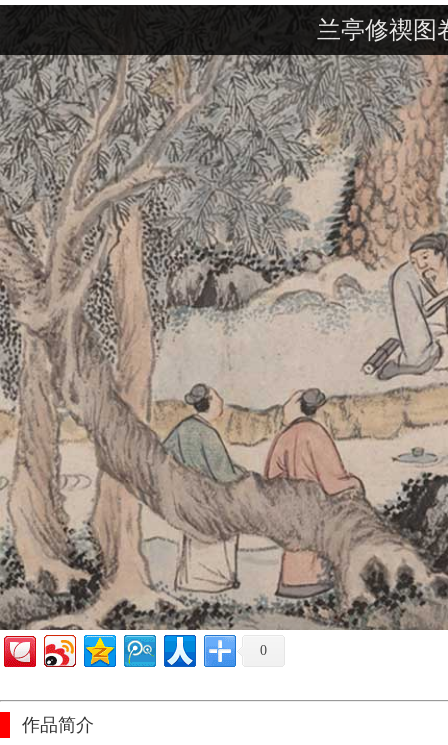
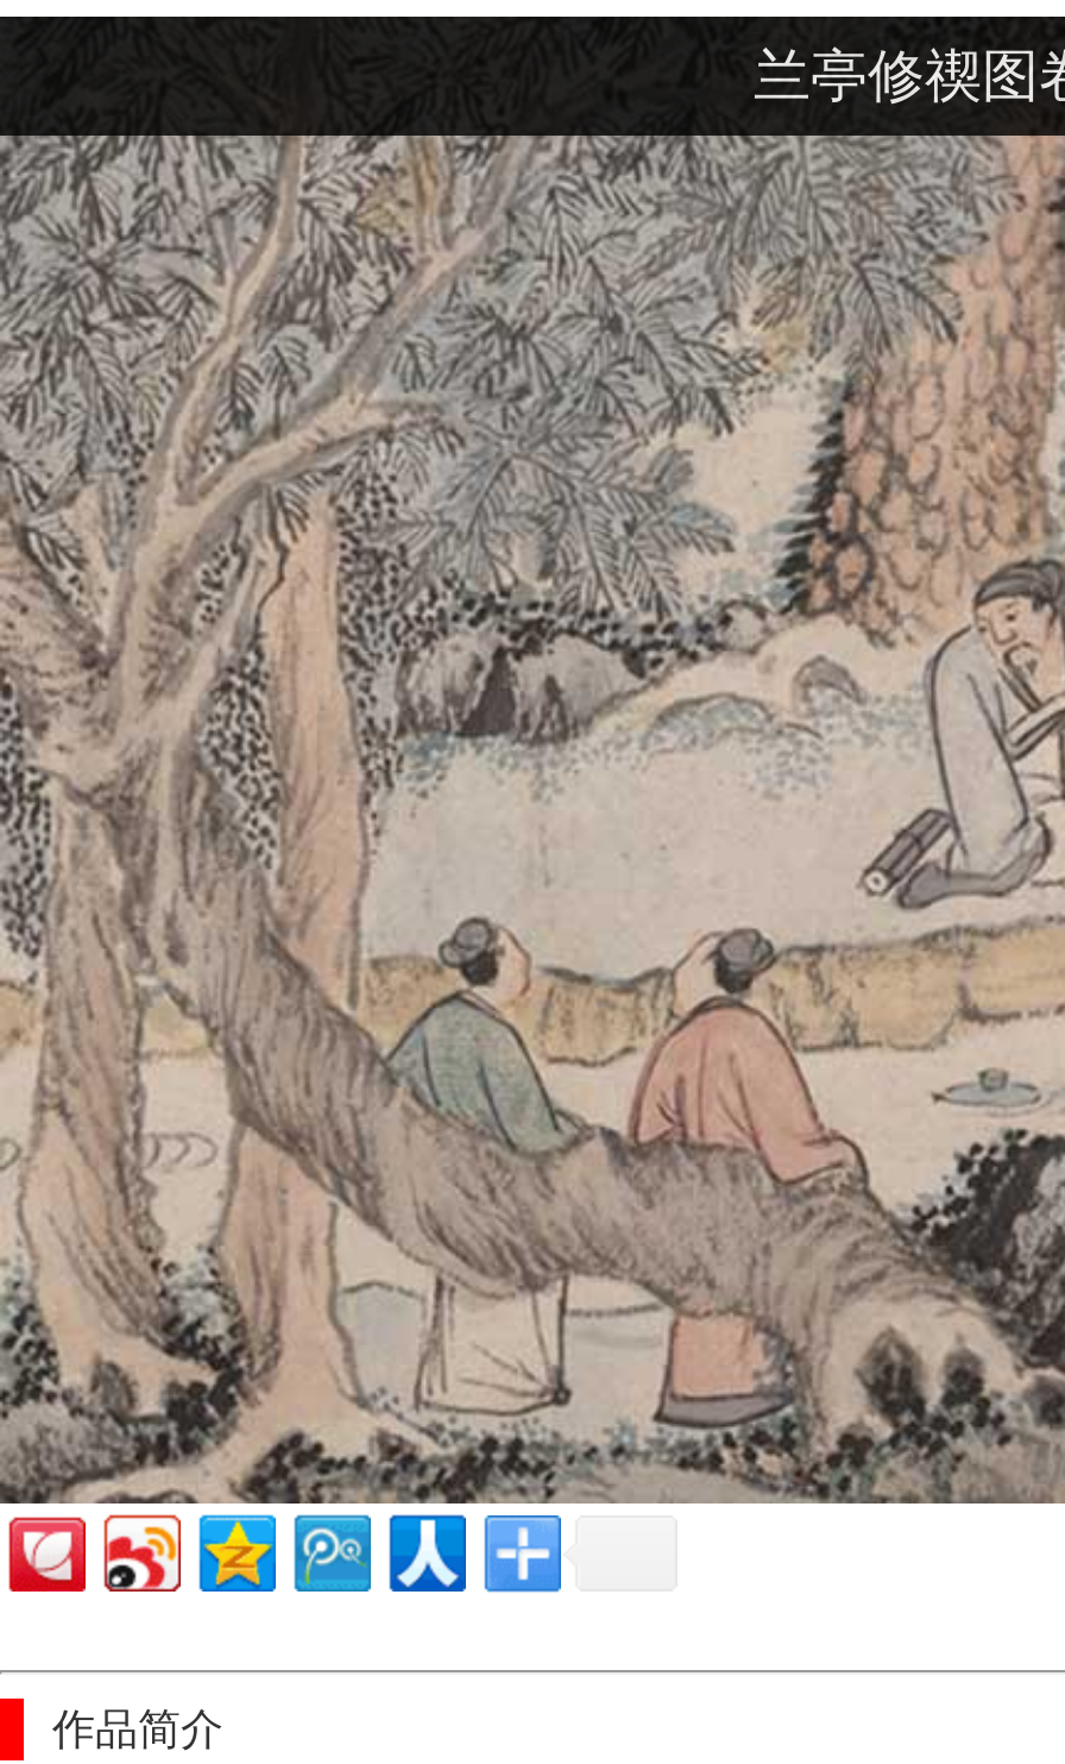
[260,643,267,658] 0 -> none

